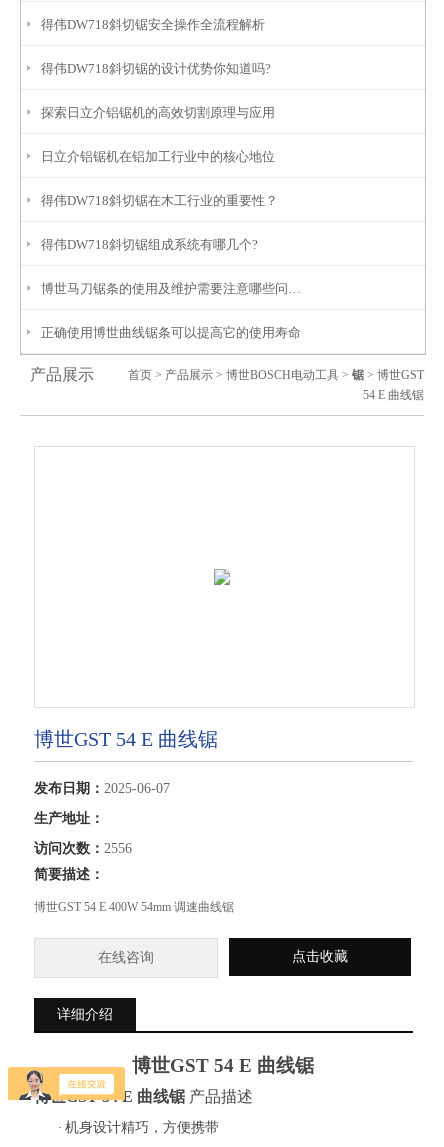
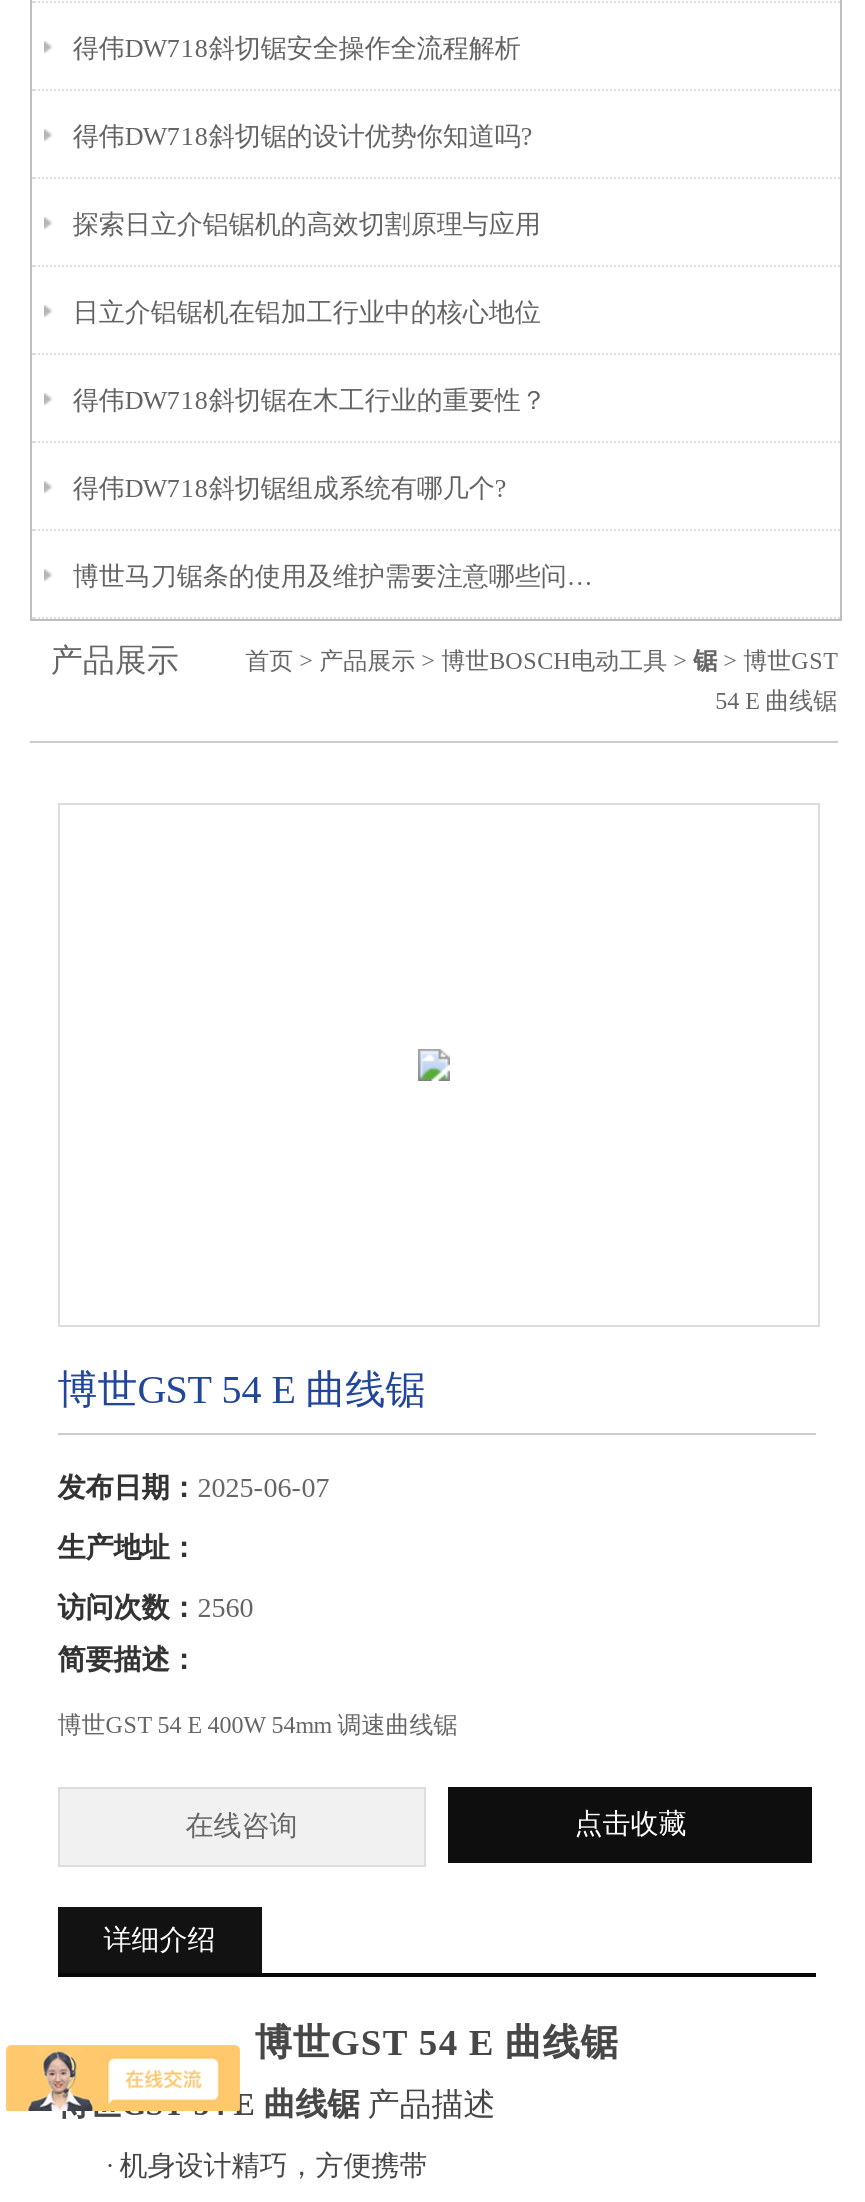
[41,325,301,340] 正确使用博世曲线锯条可以提高它的使用寿命 -> none
[34,841,132,856] 访问次数：2556 -> [57,1593,253,1623] 访问次数：2560

